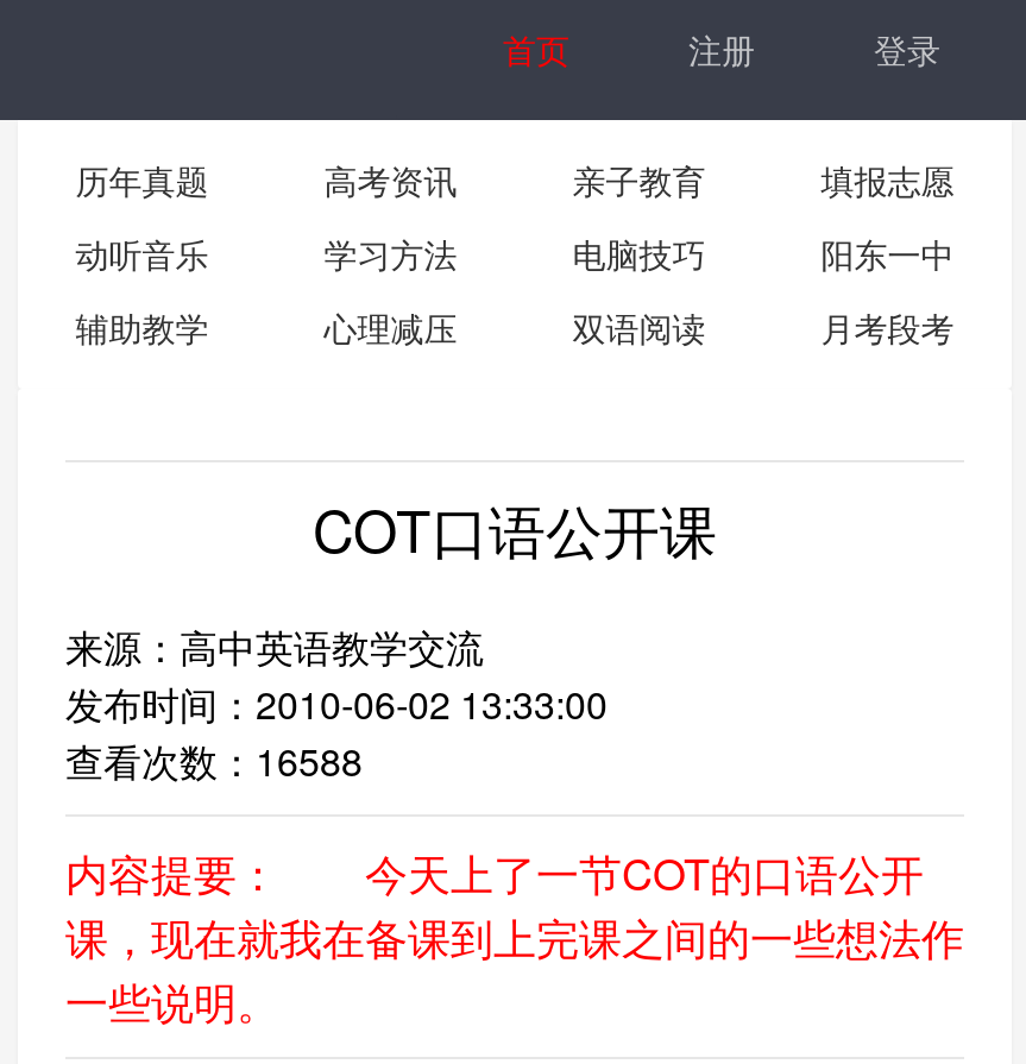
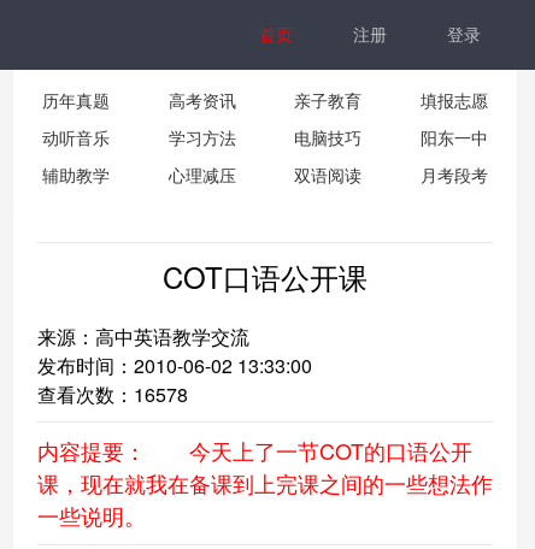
[65,734,363,788] 查看次数：16588 -> [37,380,188,408] 查看次数：16578

